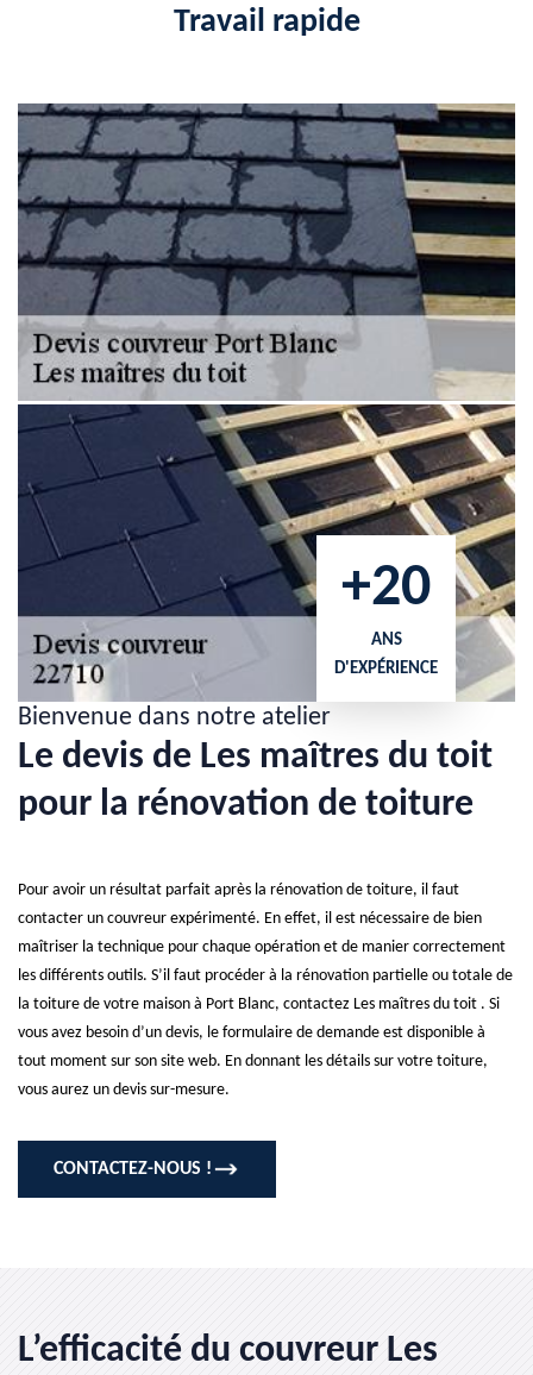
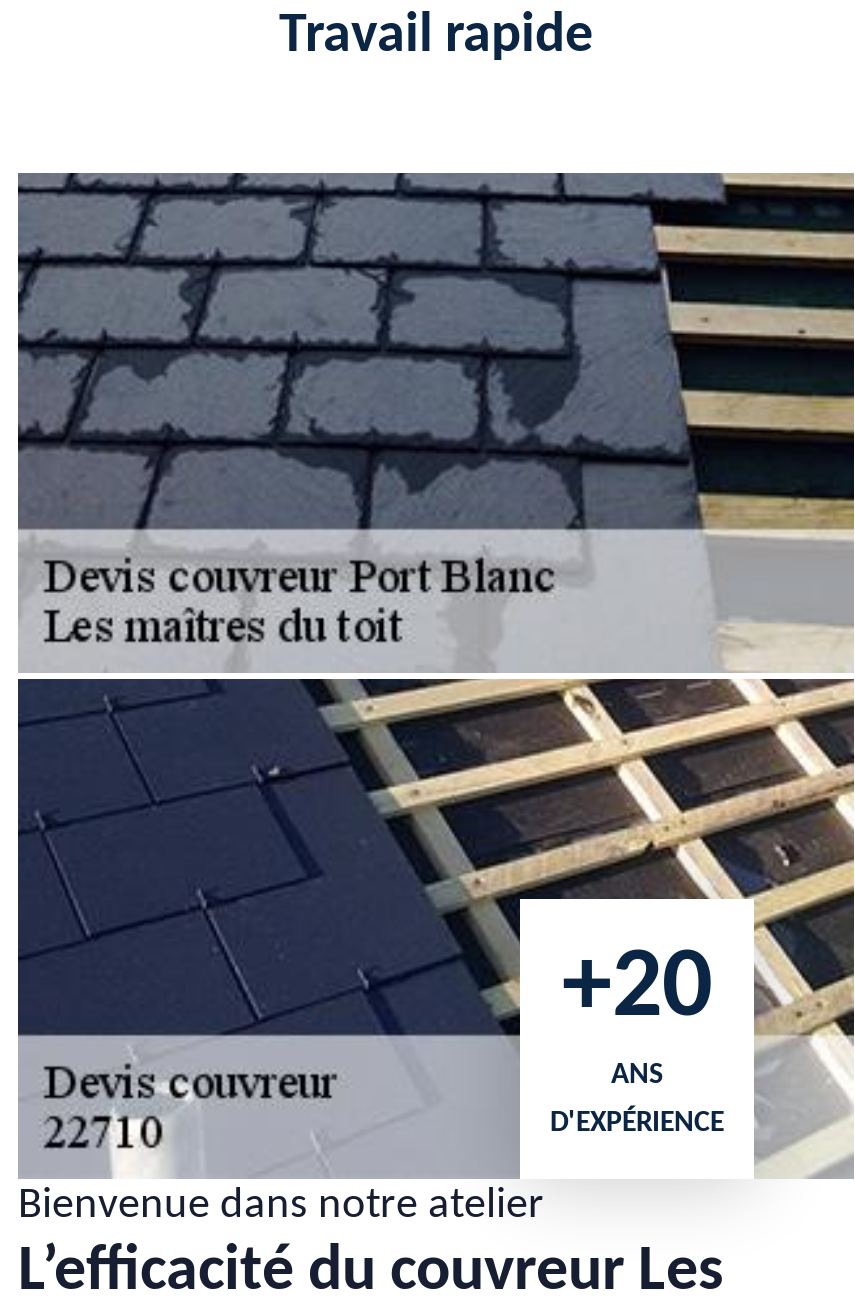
[18,739,513,1099] Le devis de Les maîtres du toit | pour la rénovation de toiture | Pour avoir un résultat parfait après la rénovation de toiture, il faut | contacter un couvreur expérimenté. En effet, il est nécessaire de bien | maîtriser la technique pour chaque opération et de manier correctement | les différents outils. S’il faut procéder à la rénovation partielle ou totale de | la toiture de votre maison à Port Blanc, contactez Les maîtres du toit . Si | vous avez besoin d’un devis, le formulaire de demande est disponible à | tout moment sur son site web. En donnant les détails sur votre toiture, | vous aurez un devis sur-mesure. -> none
[54,1160,212,1179] CONTACTEZ-NOUS ! -> none

